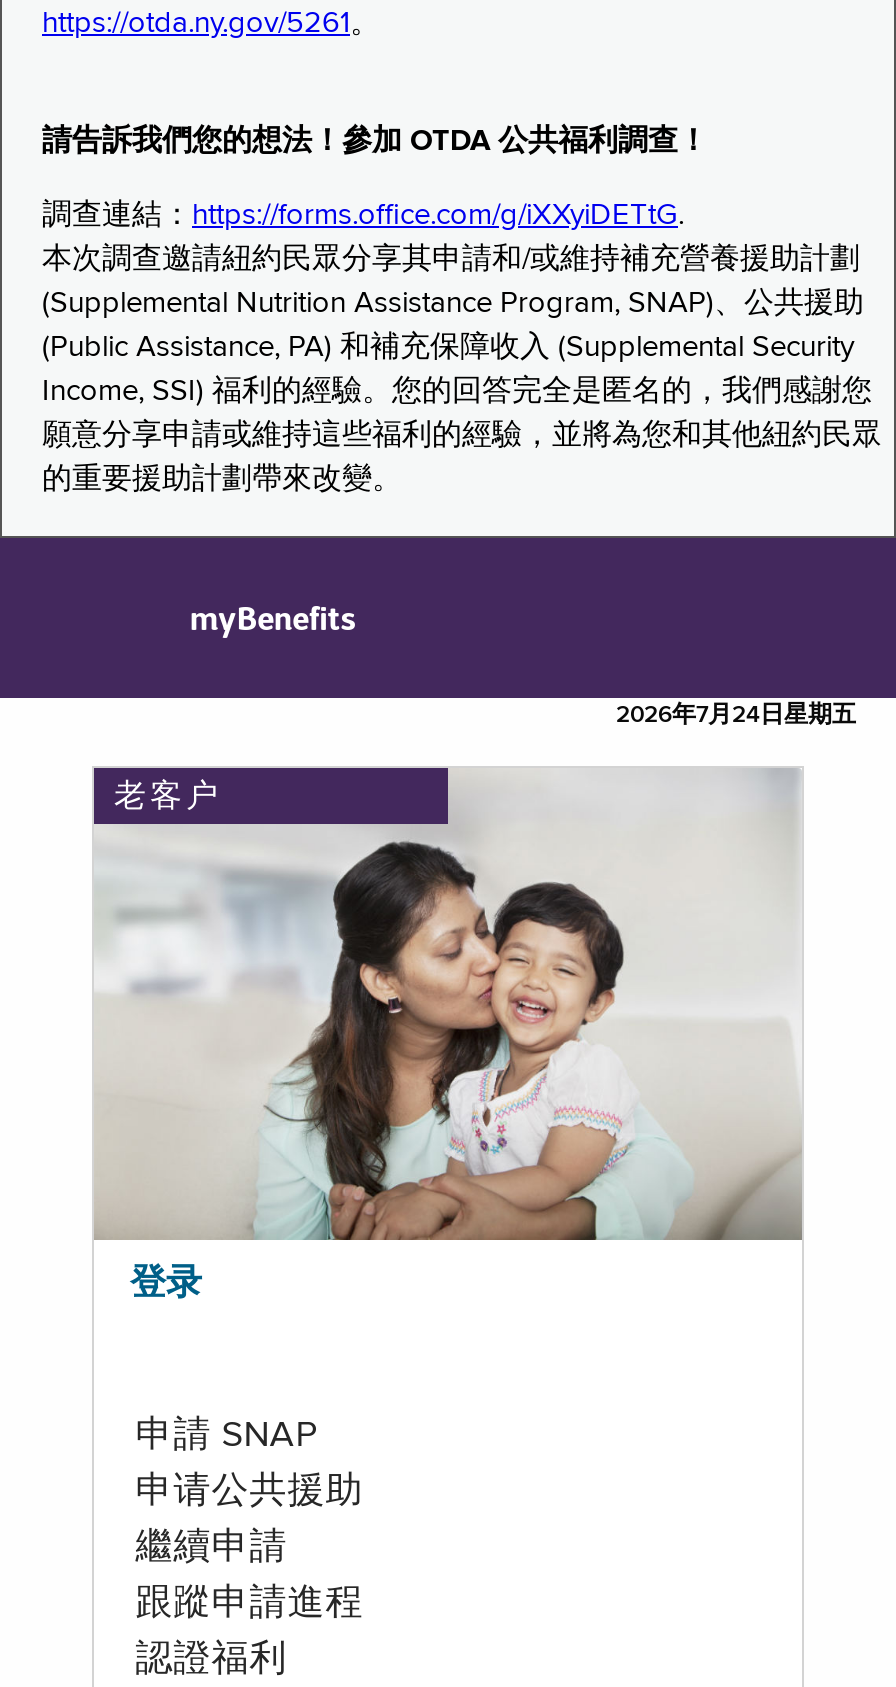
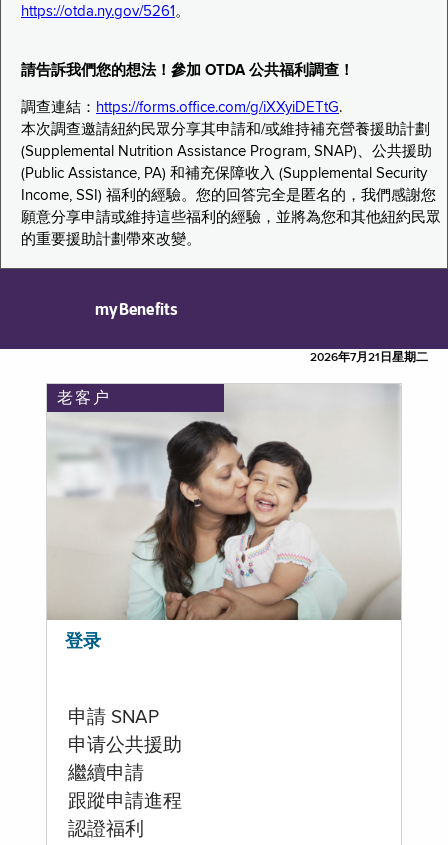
[616,704,856,728] 2026年7月24日星期五 -> [310,352,428,364] 2026年7月21日星期二

